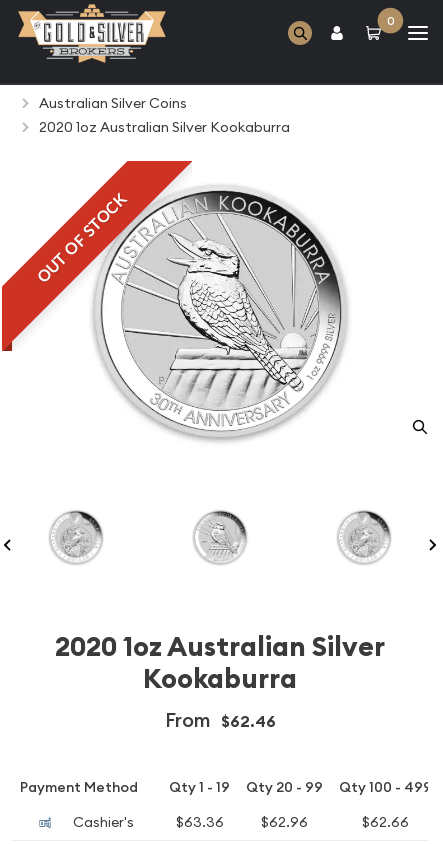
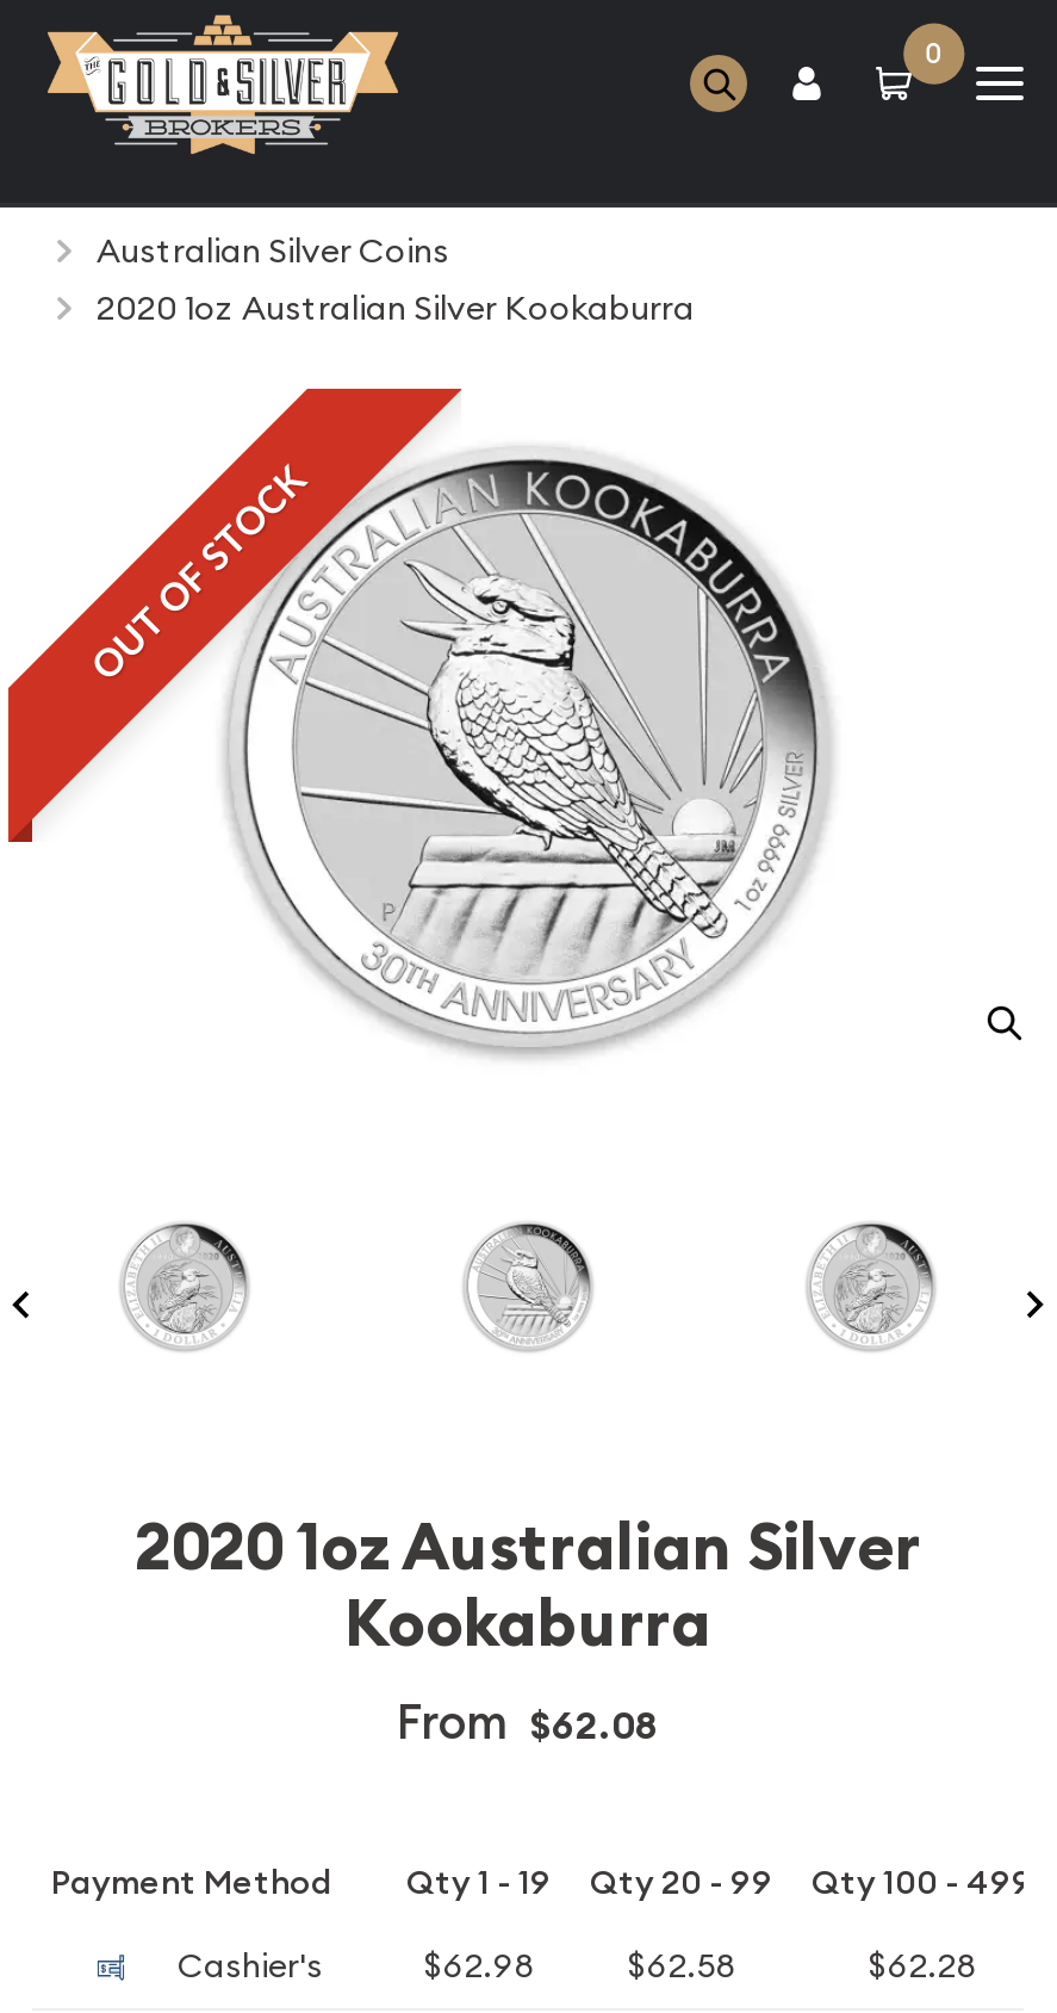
[164,707,275,733] From $62.46 -> [397,1691,659,1753] From $62.08
[175,813,223,831] $63.36 -> [424,1944,534,1987] $62.98
[261,813,308,831] $62.96 -> [628,1944,735,1987] $62.58
[362,813,409,831] $62.66 -> [869,1944,976,1987] $62.28

